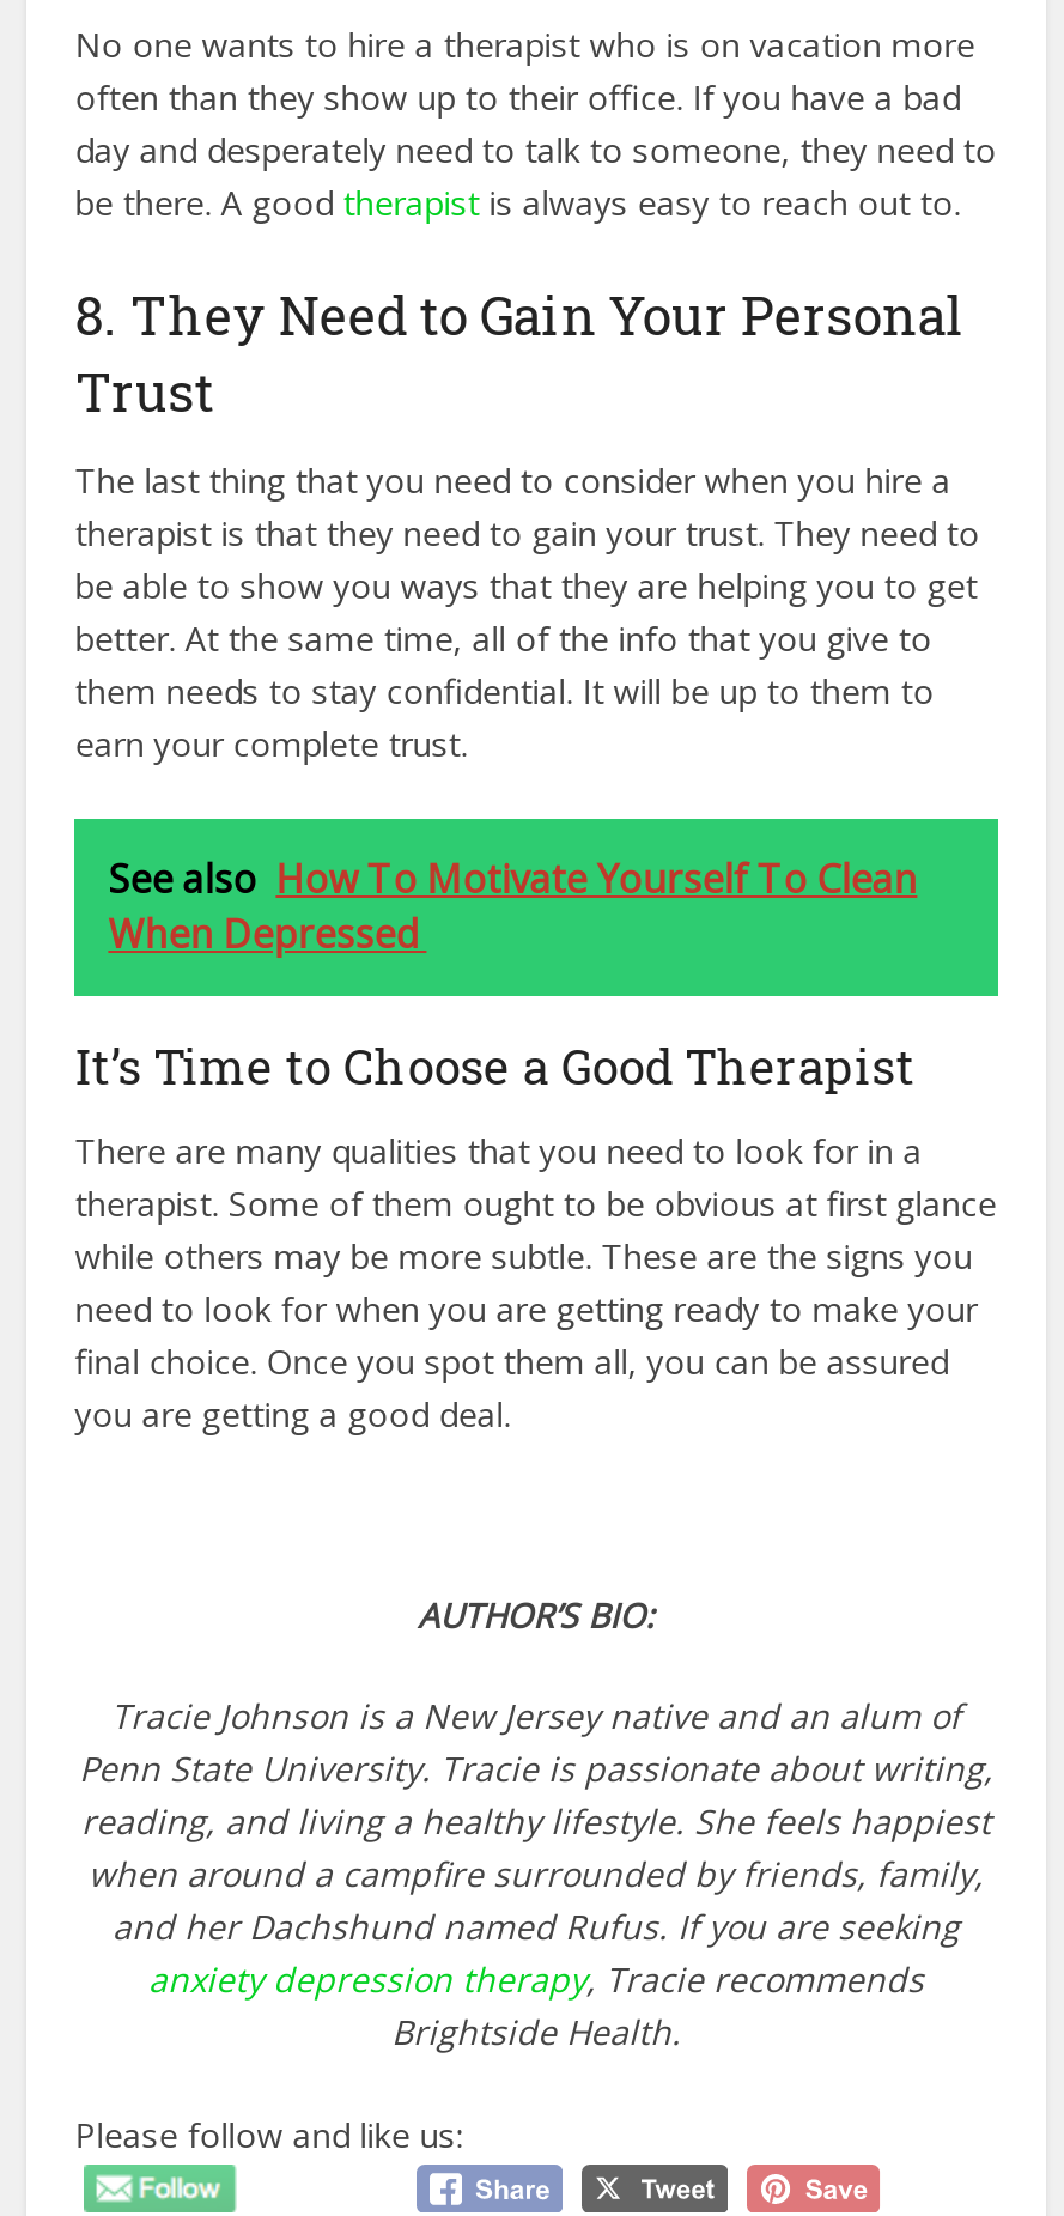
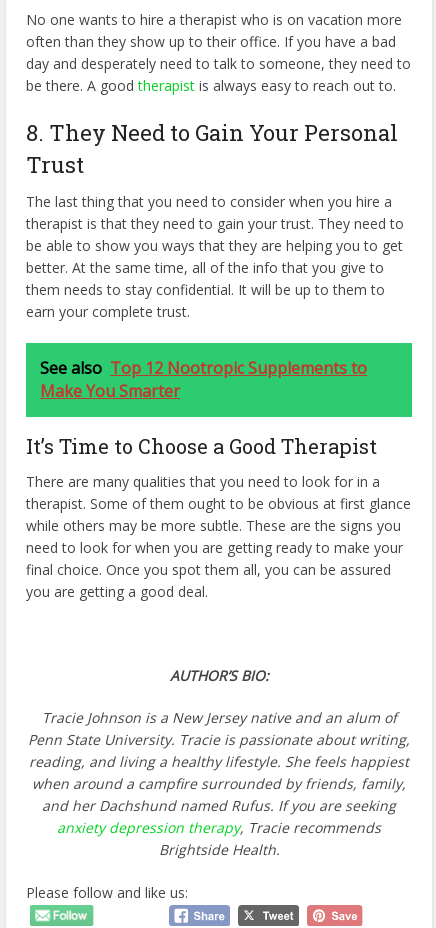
[108,851,917,959] See also How To Motivate Yourself To Clean | When Depressed -> [40,357,367,402] See also Top 12 Nootropic Supplements to | Make You Smarter

